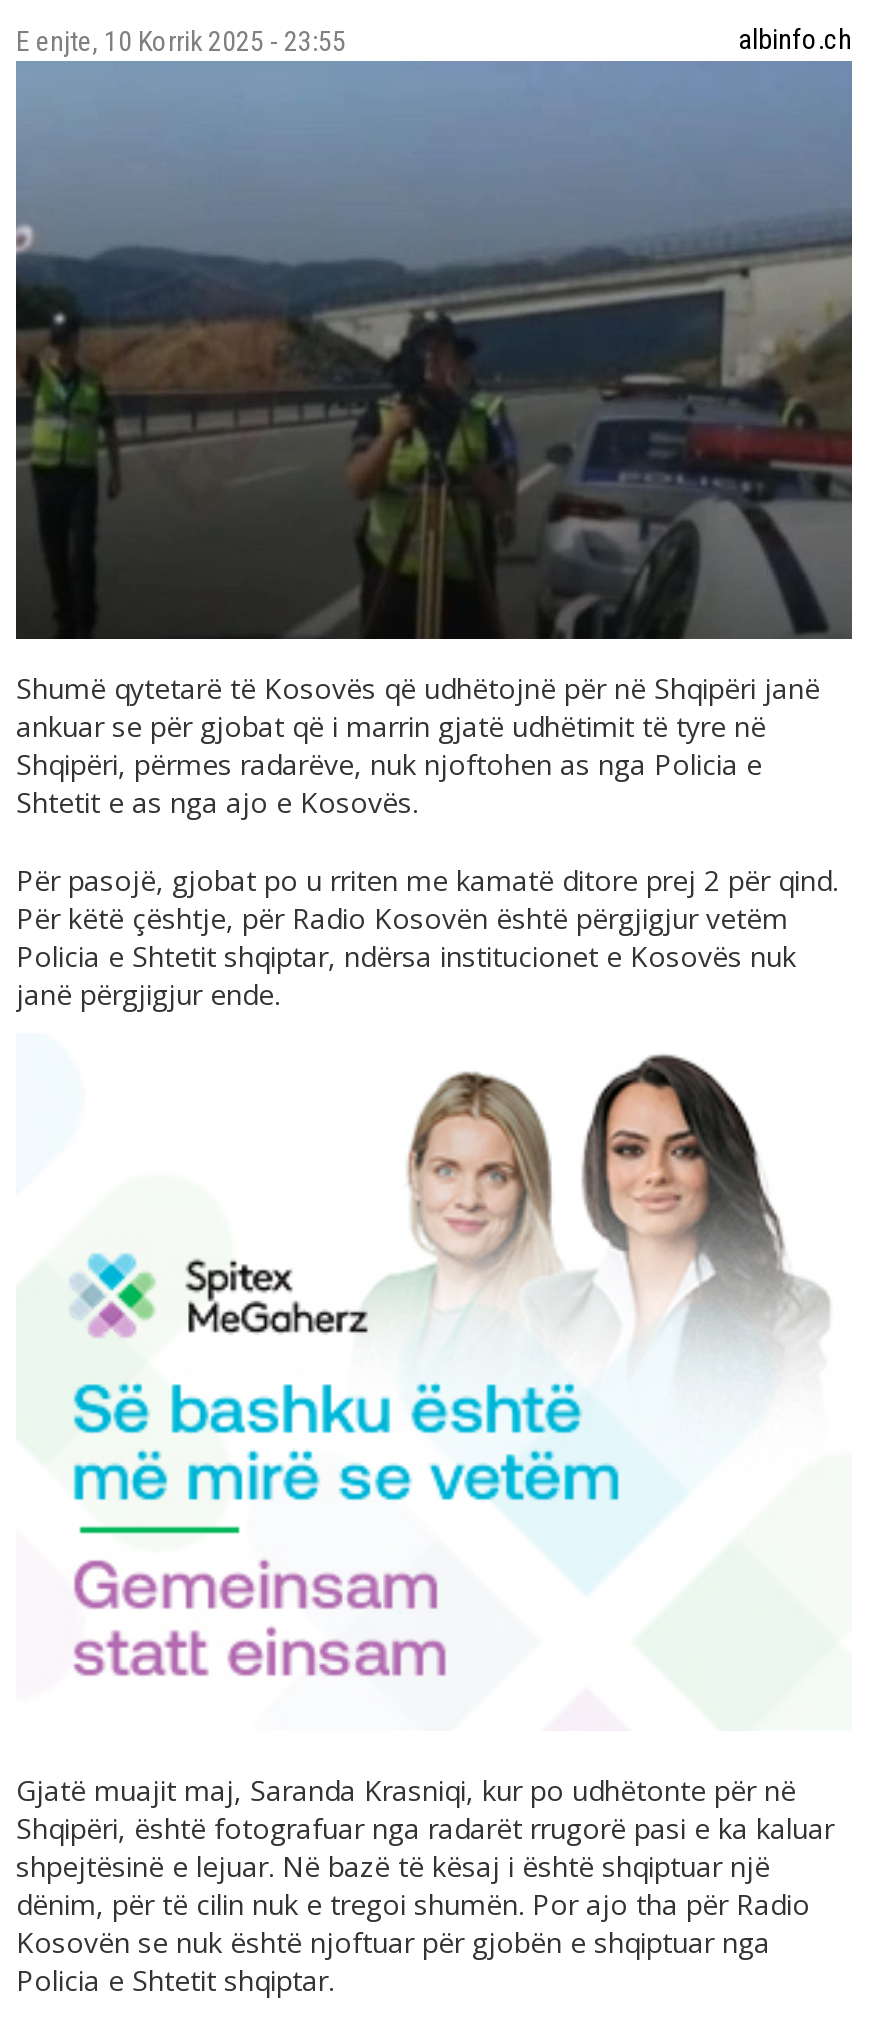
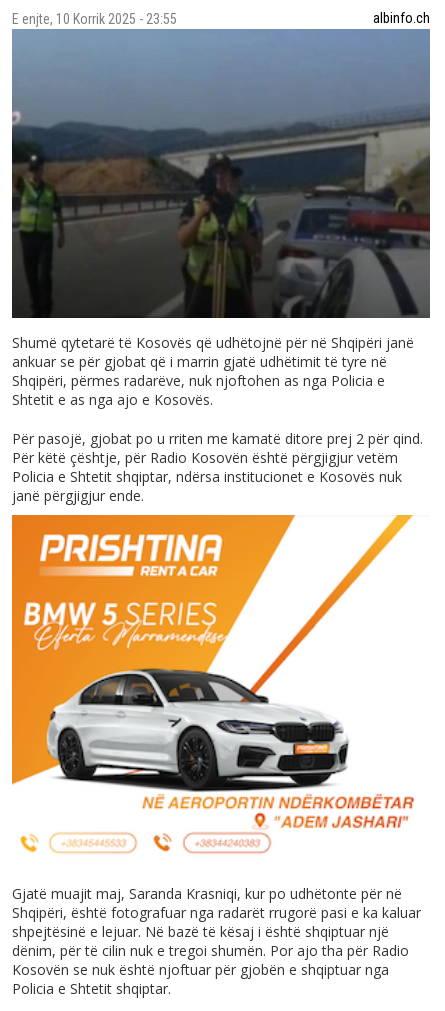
[16,1033,830,1709] [image] -> [11,514,418,854] [image]

